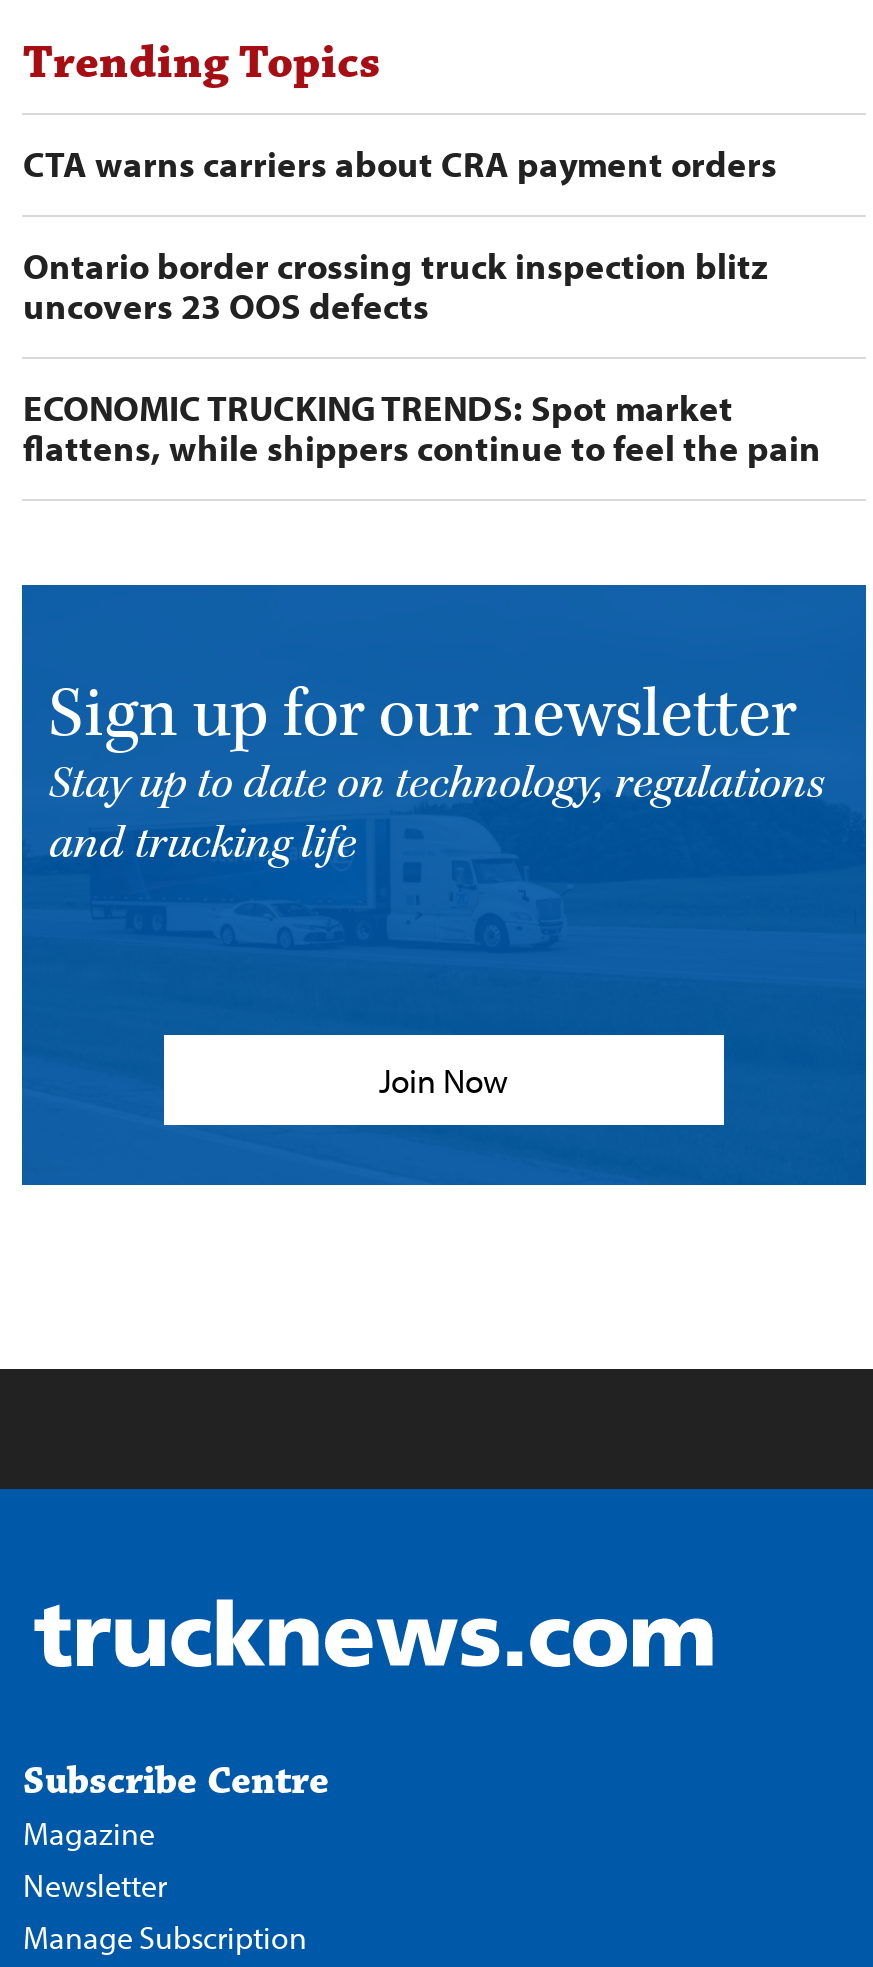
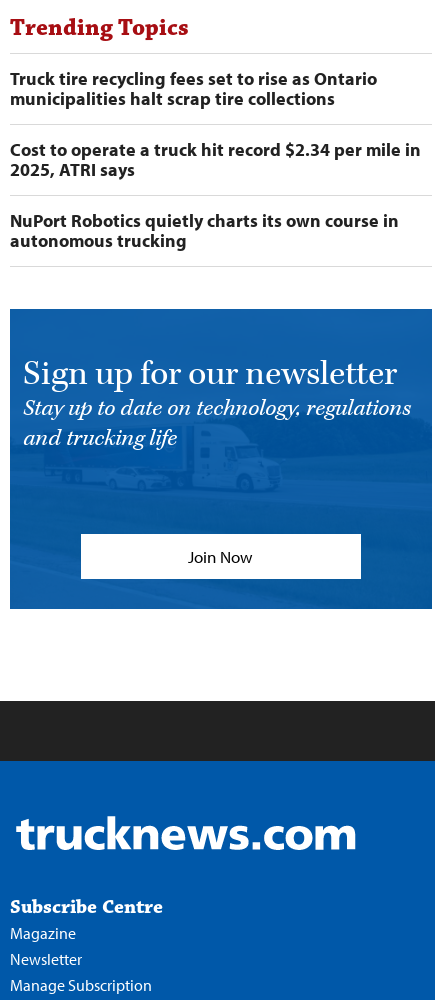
[23,141,777,187] CTA warns carriers about CRA payment orders -> [10,67,377,110] Truck tire recycling fees set to rise as Ontario | municipalities halt scrap tire collections
[23,243,767,329] Ontario border crossing truck inspection blitz | uncovers 23 OOS defects -> [10,138,421,181] Cost to operate a truck hit record $2.34 per mile in | 2025, ATRI says
[23,385,821,471] ECONOMIC TRUCKING TRENDS: Spot market | flattens, while shippers continue to feel the pain -> [10,209,399,252] NuPort Robotics quietly charts its own course in | autonomous trucking

